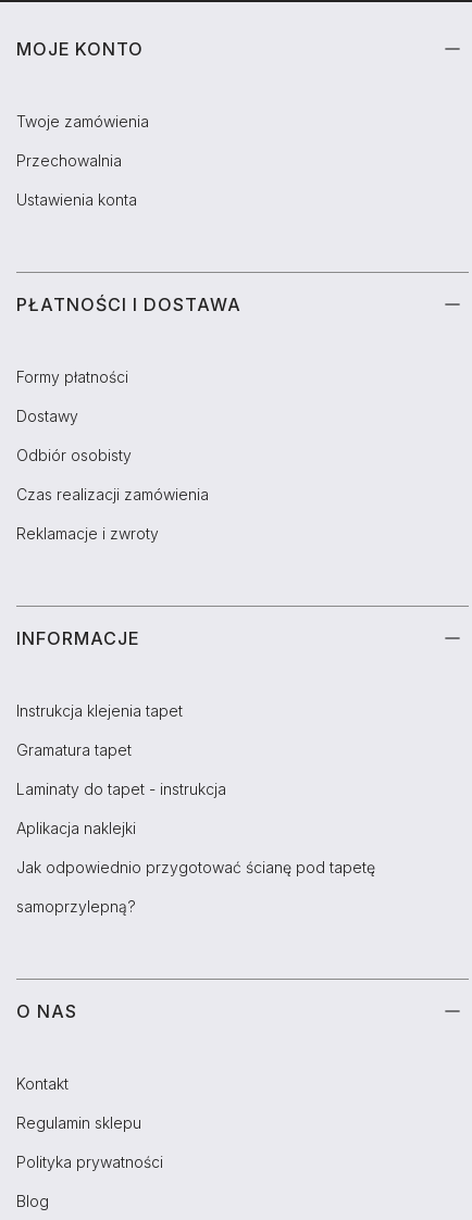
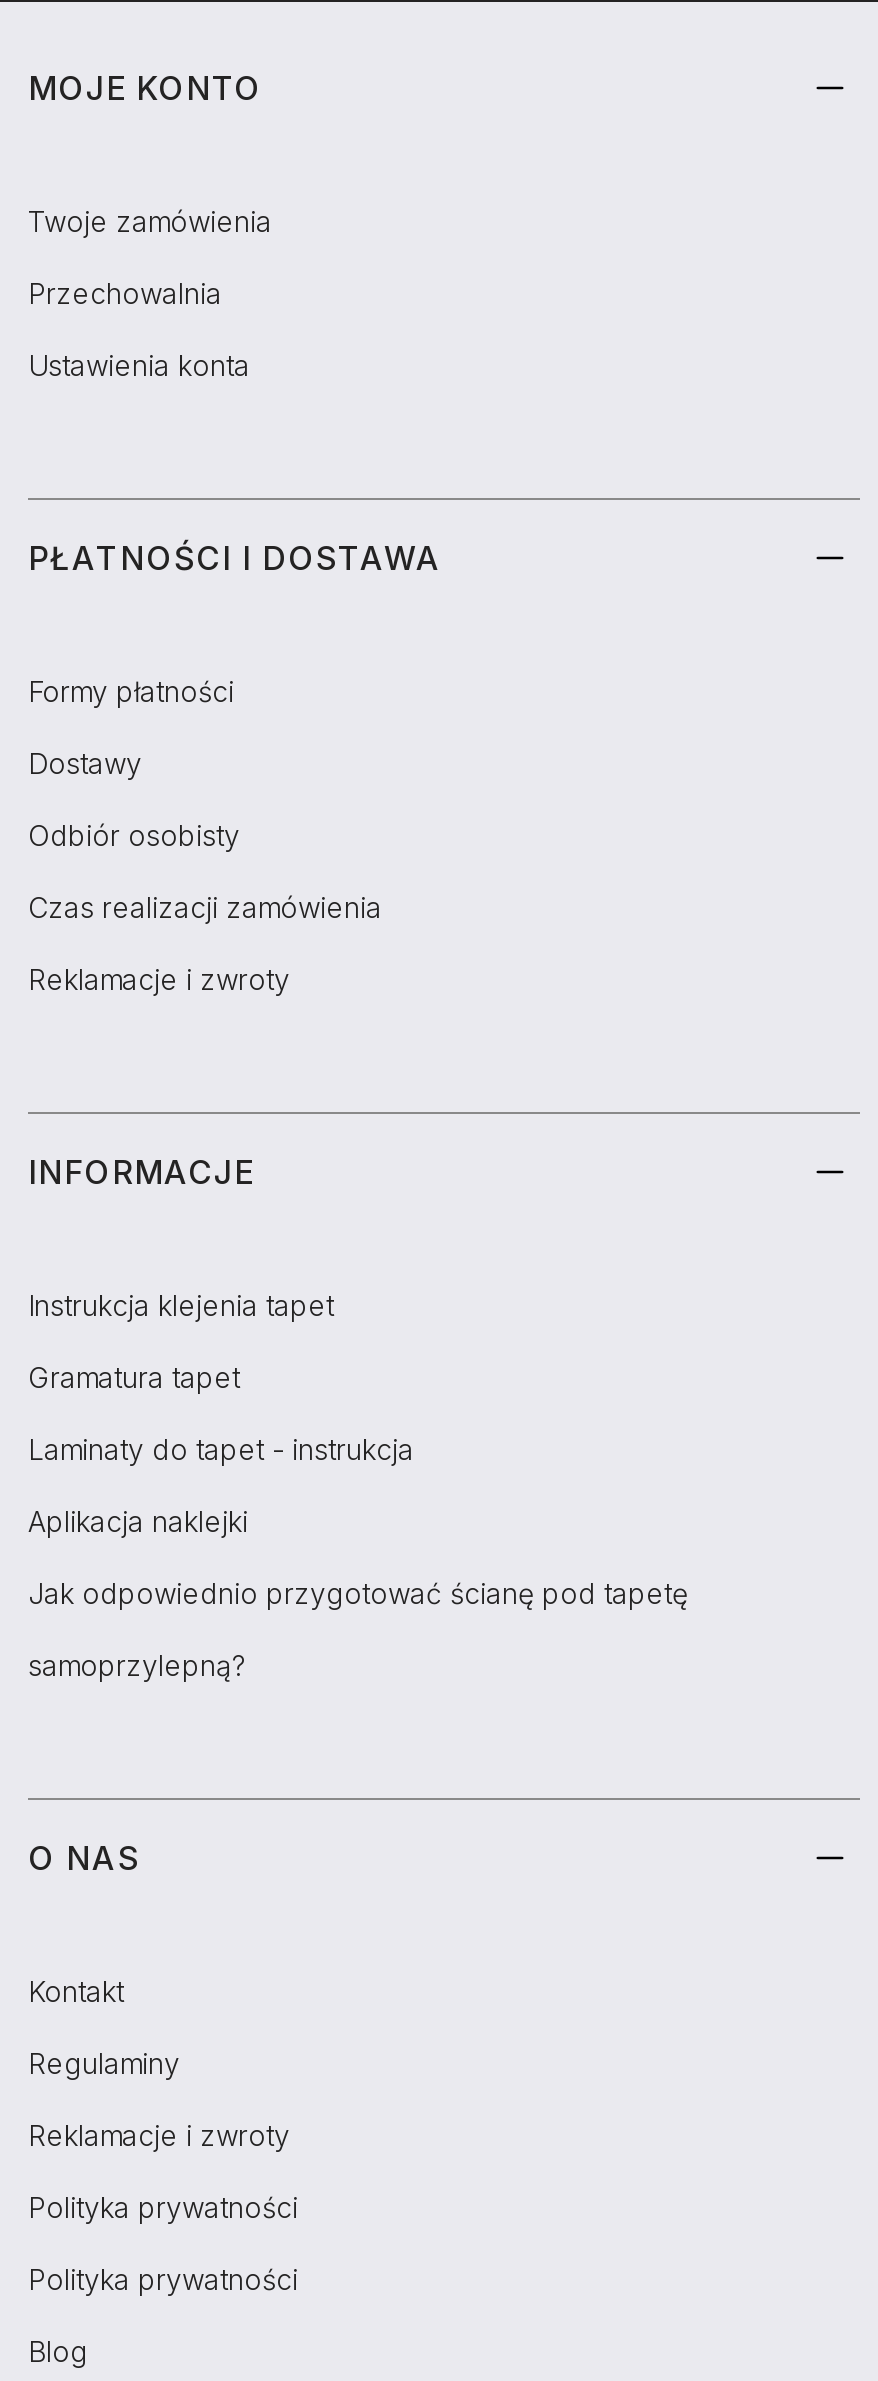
[16,1113,141,1132] Regulamin sklepu -> [28,2046,298,2224] Regulaminy | Reklamacje i zwroty | Polityka prywatności

